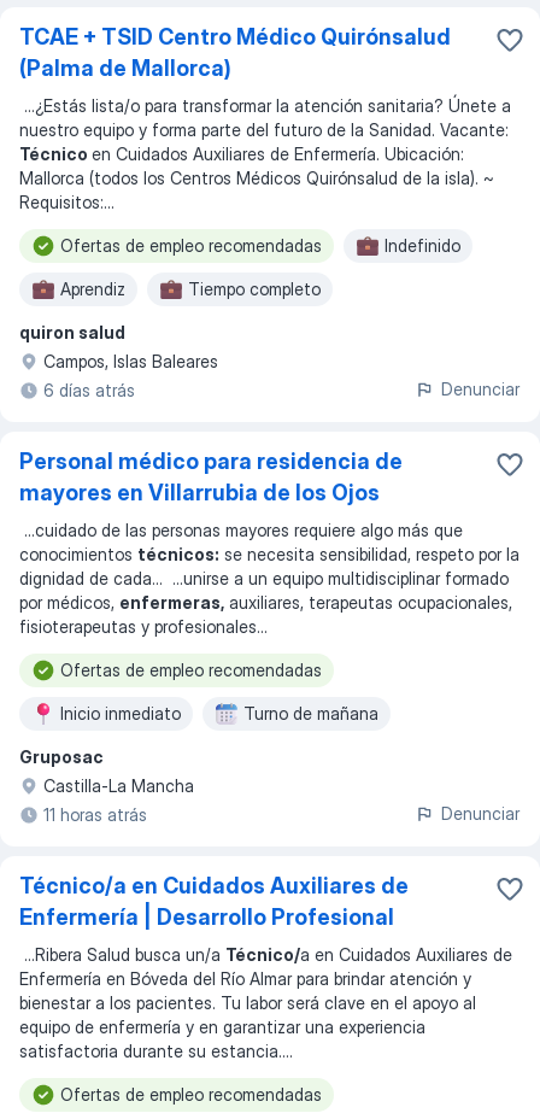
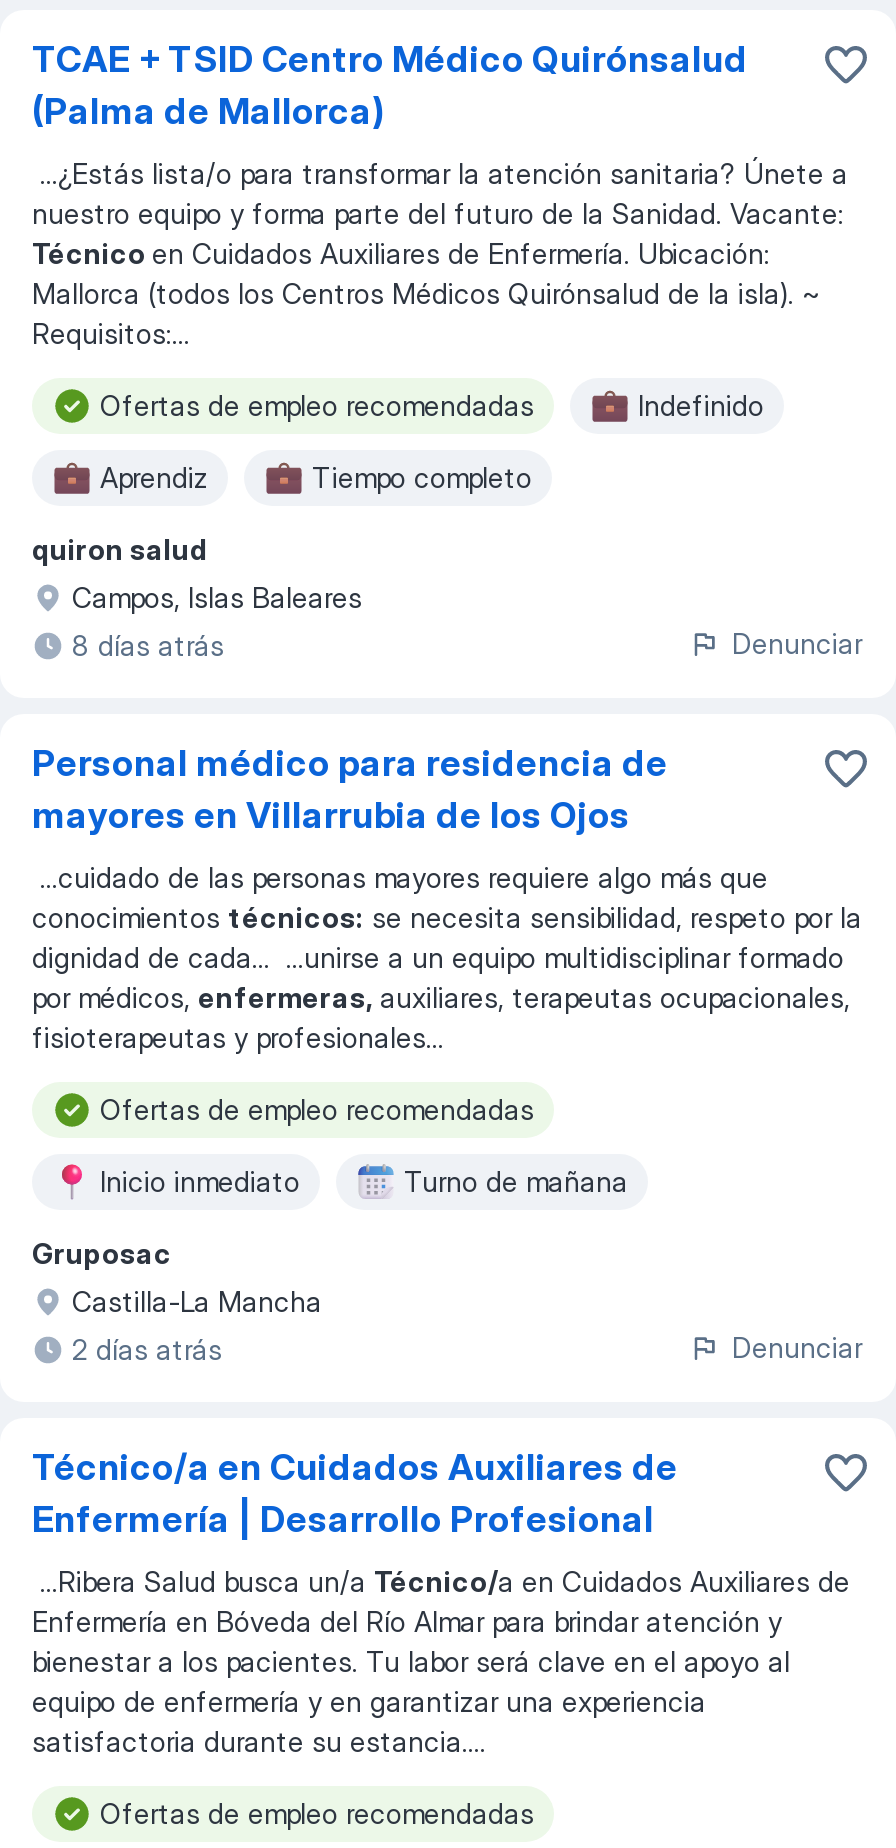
[43,380,135,400] 6 días atrás -> [72,628,224,662] 8 días atrás
[43,804,147,825] 11 horas atrás -> [72,1332,222,1366] 2 días atrás

